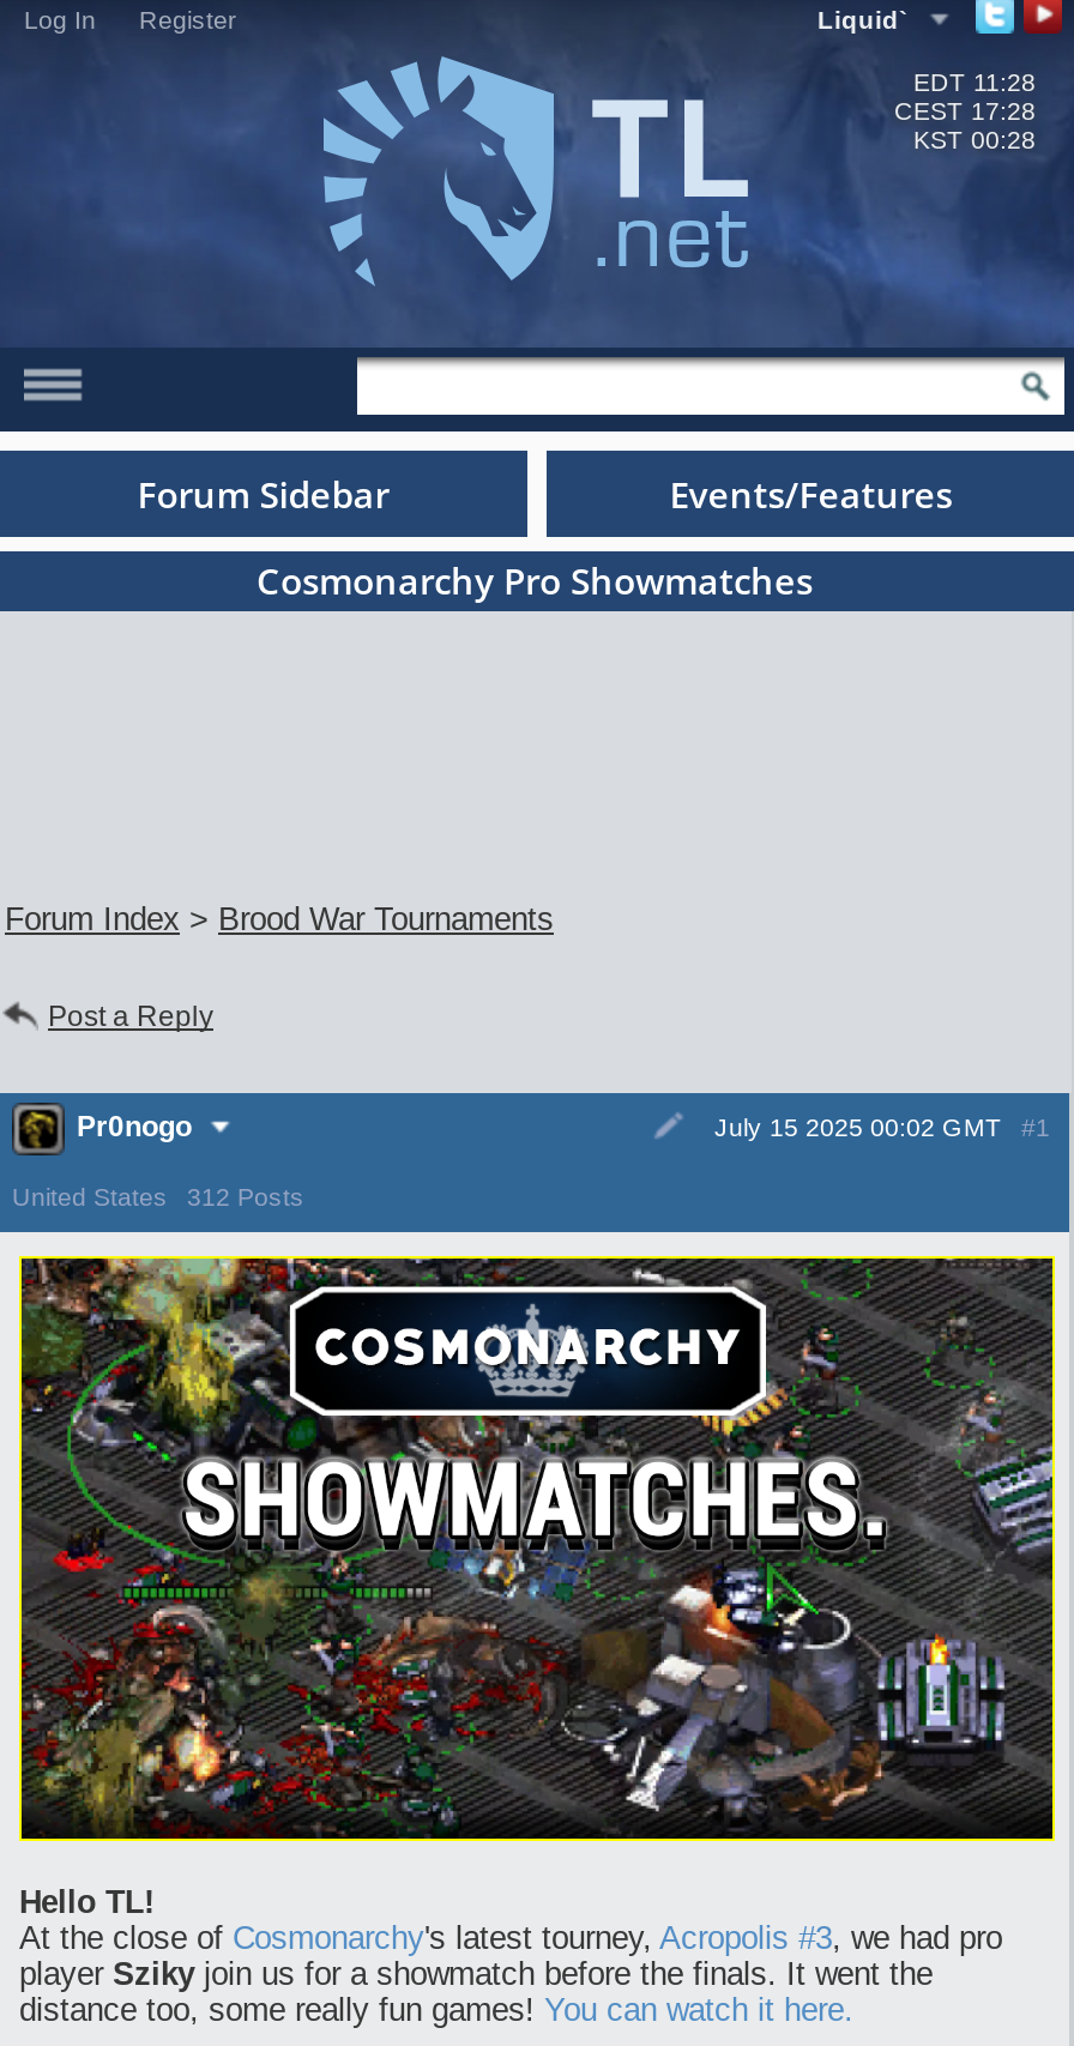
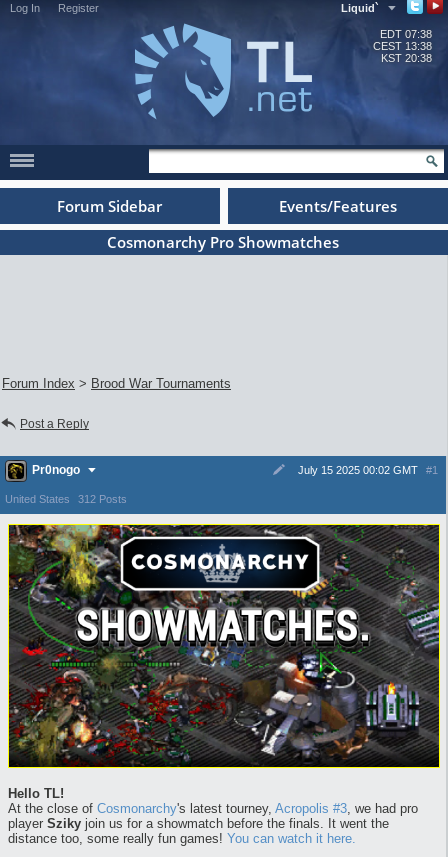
[913,67,1036,96] EDT 11:28 -> [380,28,432,40] EDT 07:38
[894,96,1036,125] CEST 17:28 -> [373,40,432,52] CEST 13:38
[913,125,1036,153] KST 00:28 -> [381,52,432,64] KST 20:38

